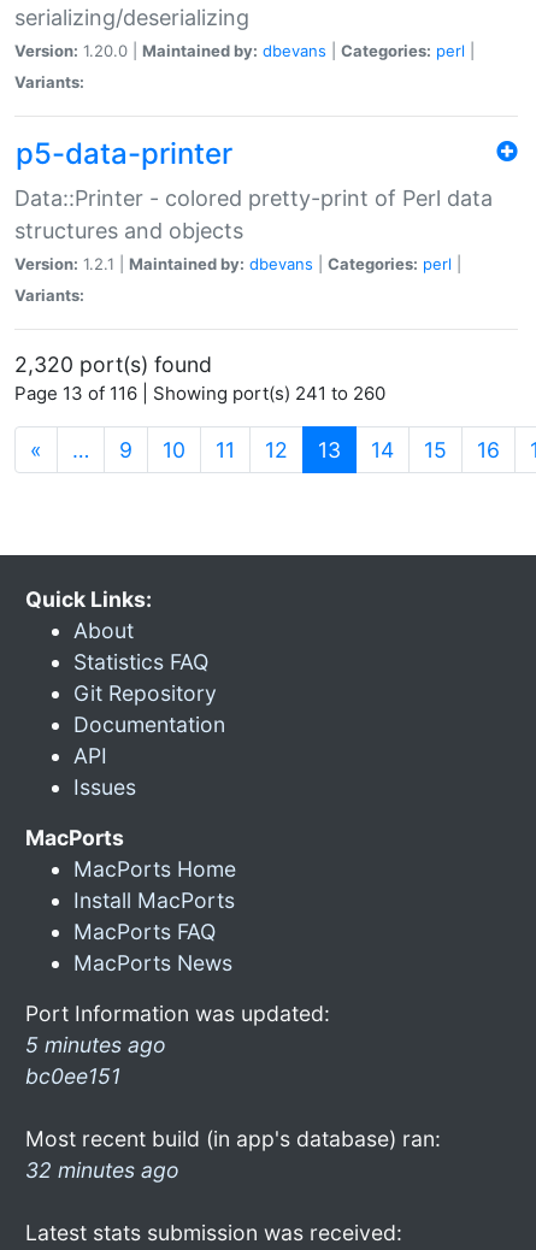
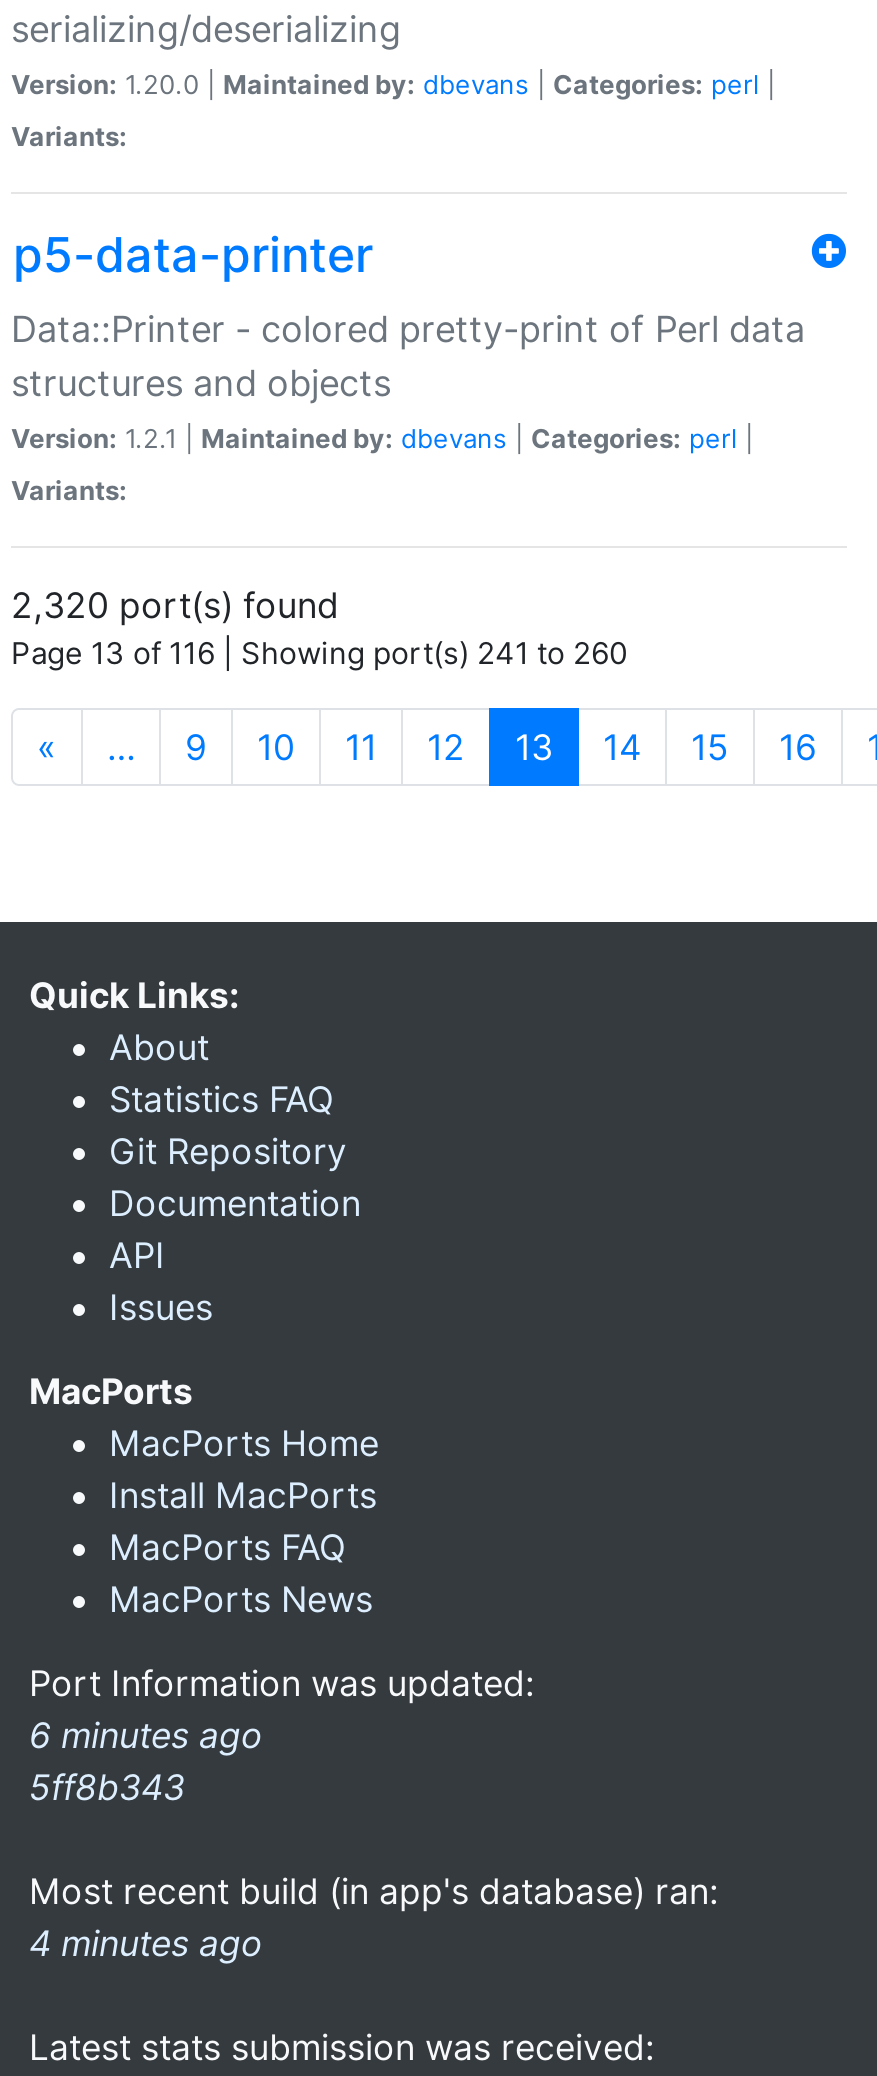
[25,1032,166,1089] 5 minutes ago | bc0ee151 -> [29,1714,263,1808] 6 minutes ago | 5ff8b343
[25,1157,179,1183] 32 minutes ago -> [29,1922,263,1964] 4 minutes ago

